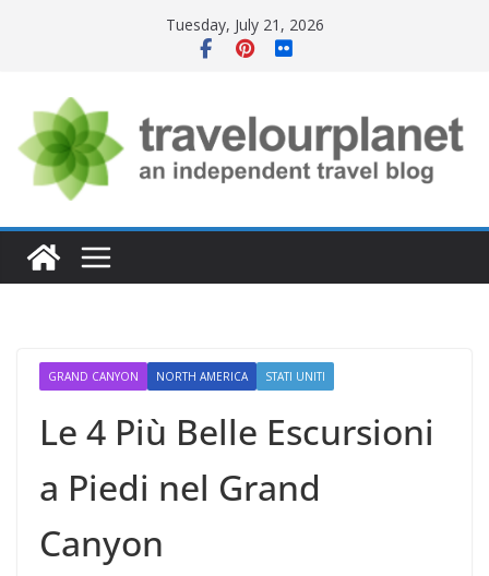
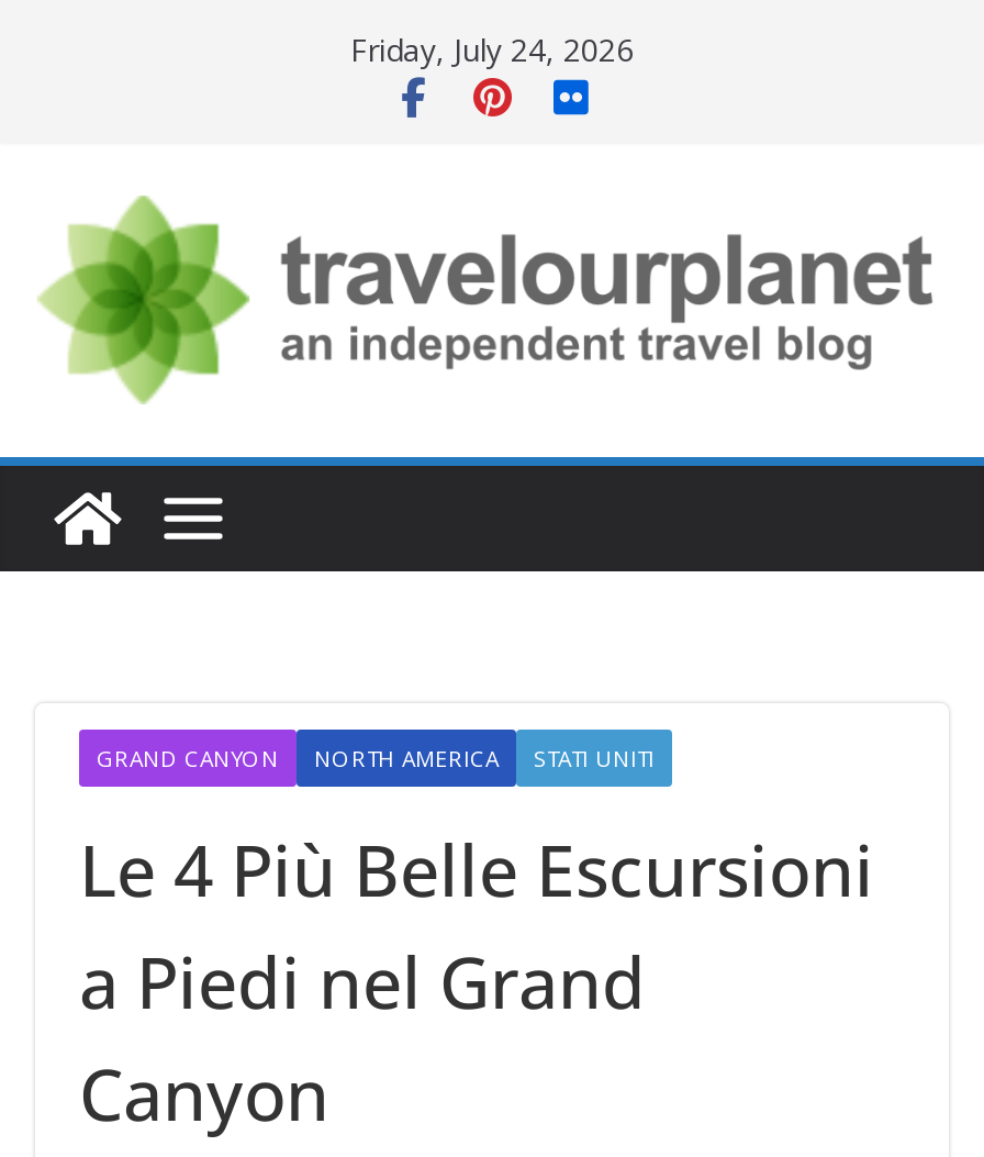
[165,14,324,35] Tuesday, July 21, 2026 -> [350,29,634,70] Friday, July 24, 2026

